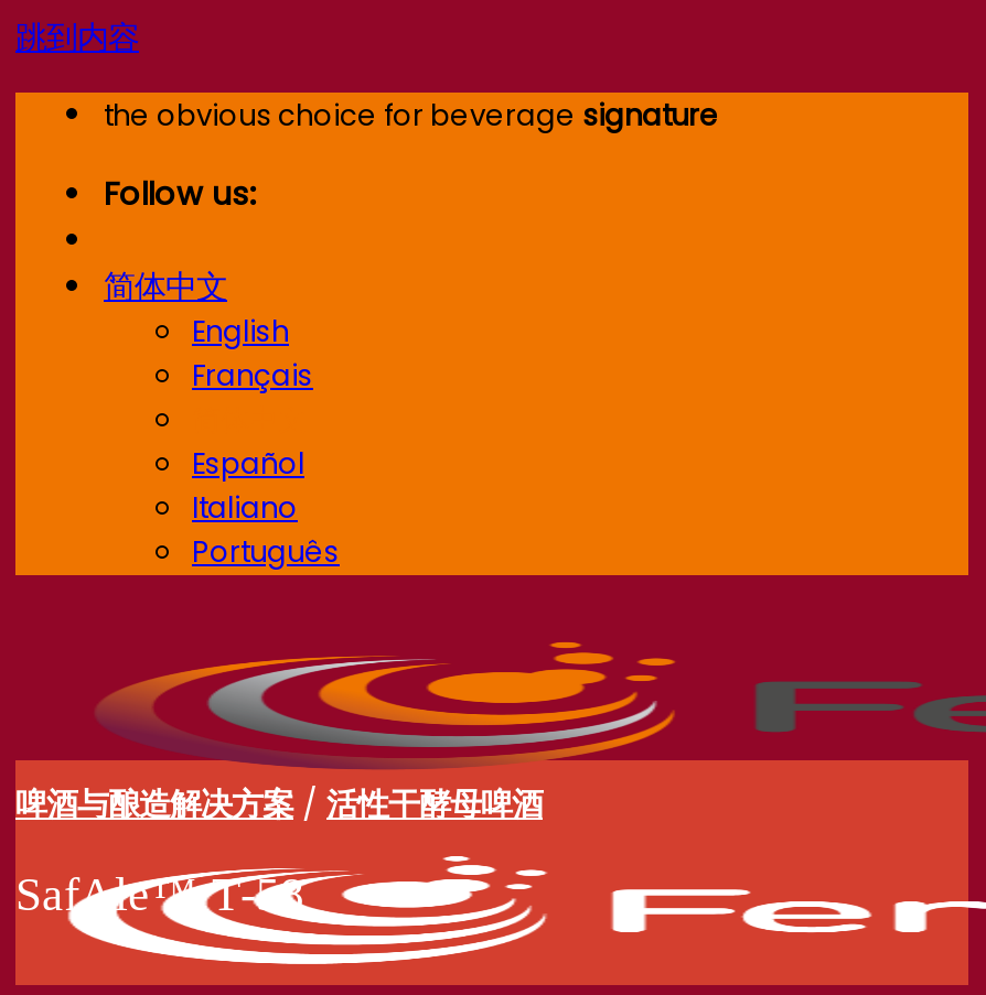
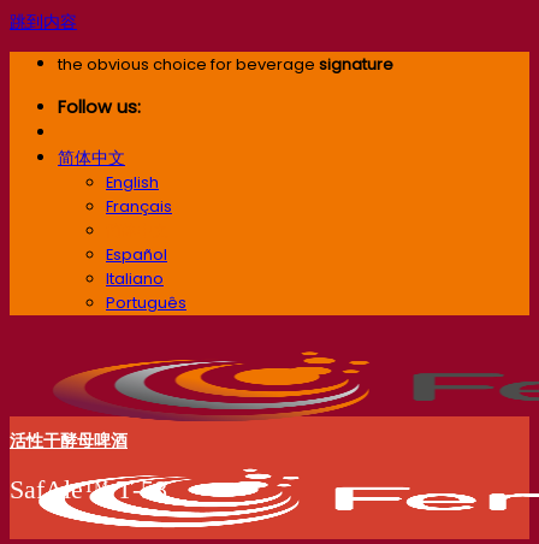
[15,783,543,827] 啤酒与酿造解决方案 / 活性干酵母啤酒 -> [10,429,128,453] 活性干酵母啤酒

